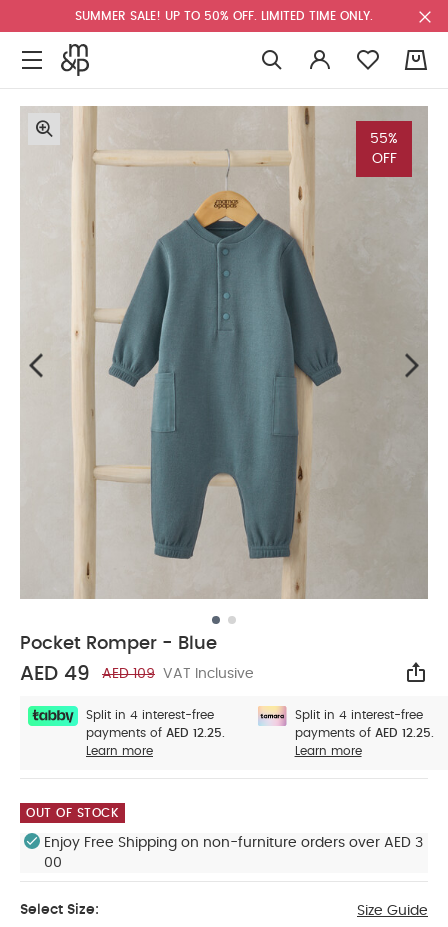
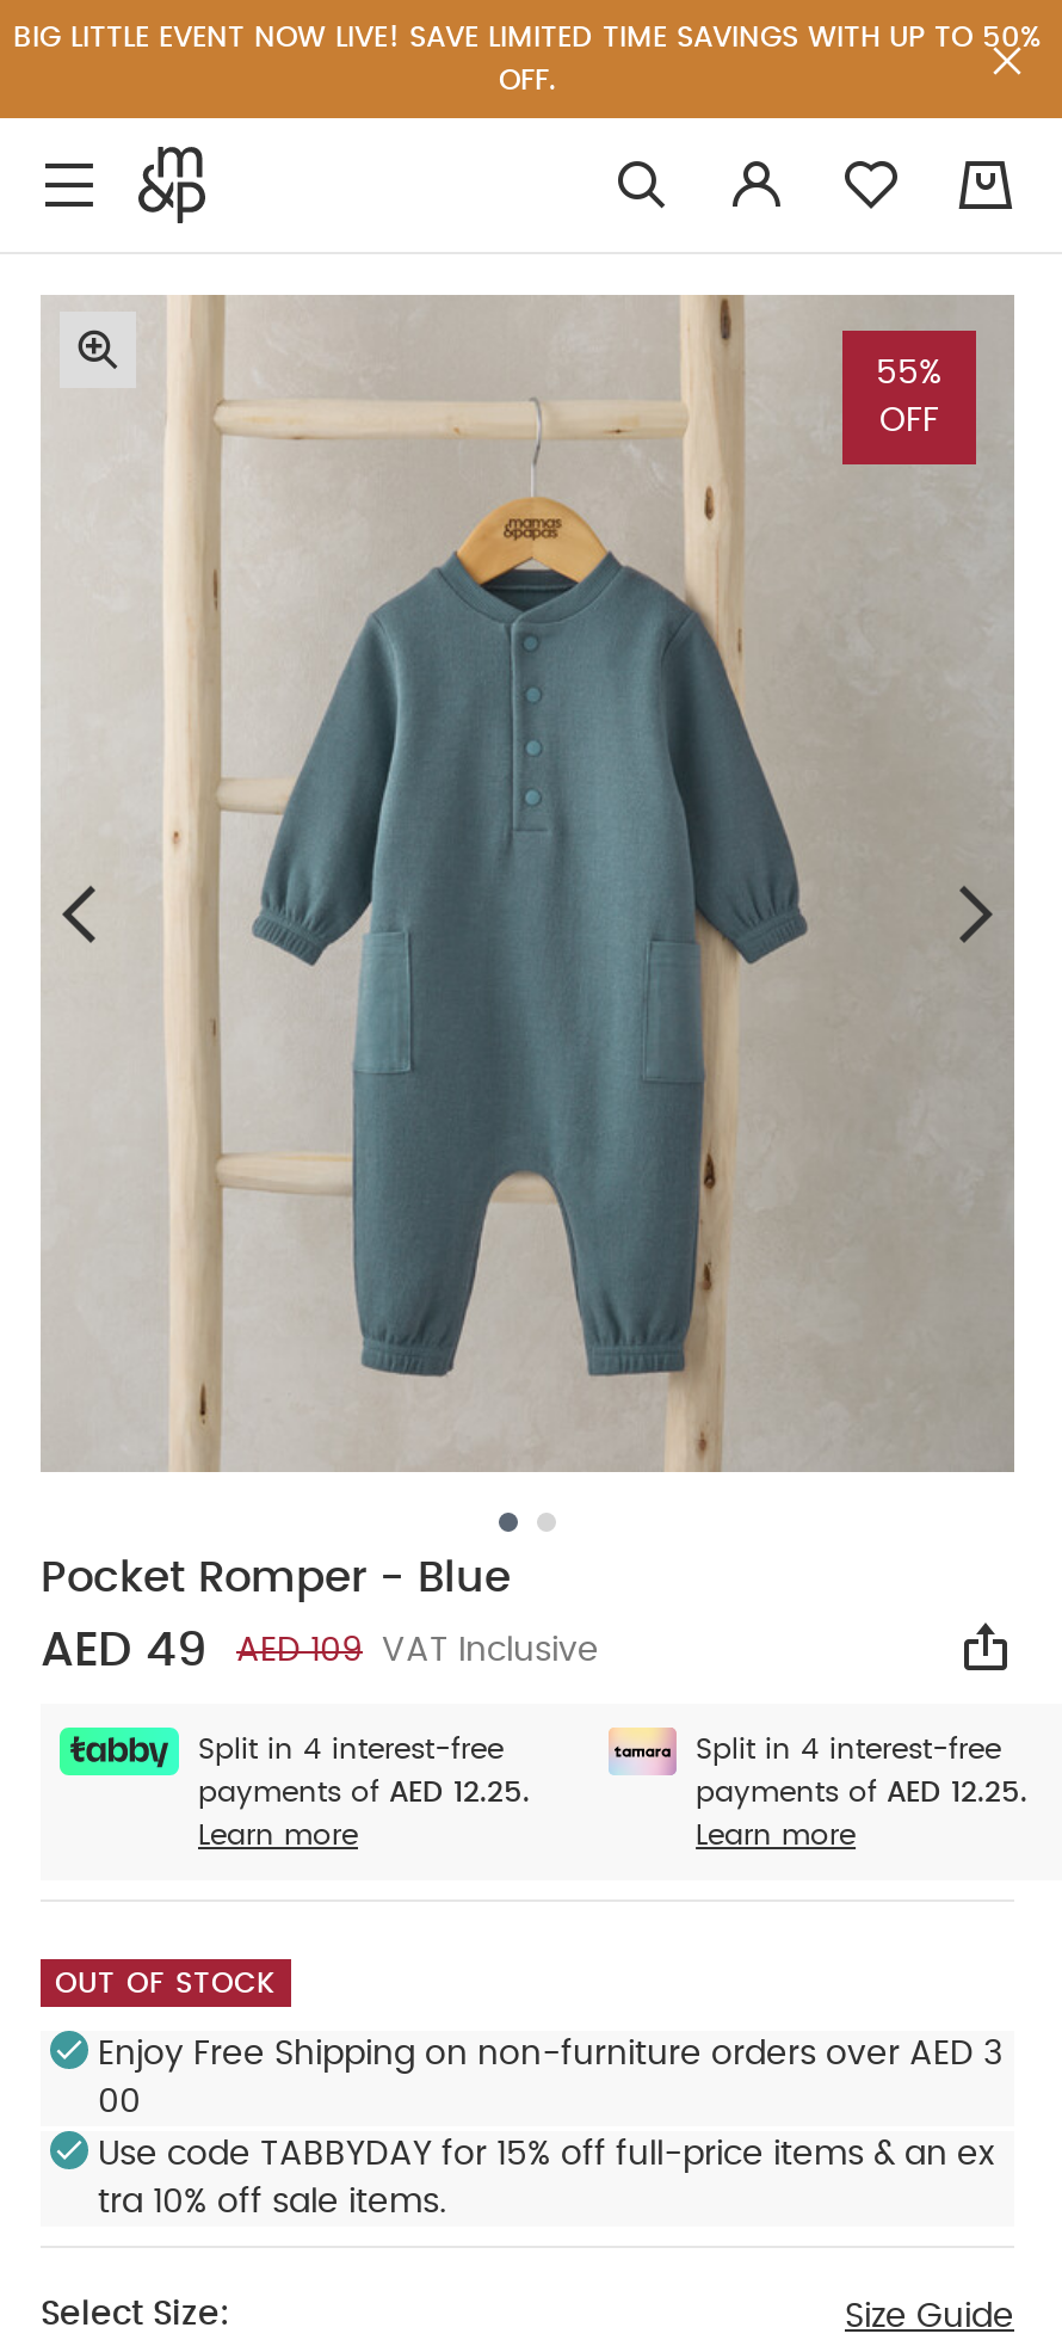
[75,10,373,22] SUMMER SALE! UP TO 50% OFF. LIMITED TIME ONLY. -> [13,23,1042,94] BIG LITTLE EVENT NOW LIVE! SAVE LIMITED TIME SAVINGS WITH UP TO 50% | OFF.
none -> [98,2137,995,2218] Use code TABBYDAY for 15% off full-price items & an ex | tra 10% off sale items.

